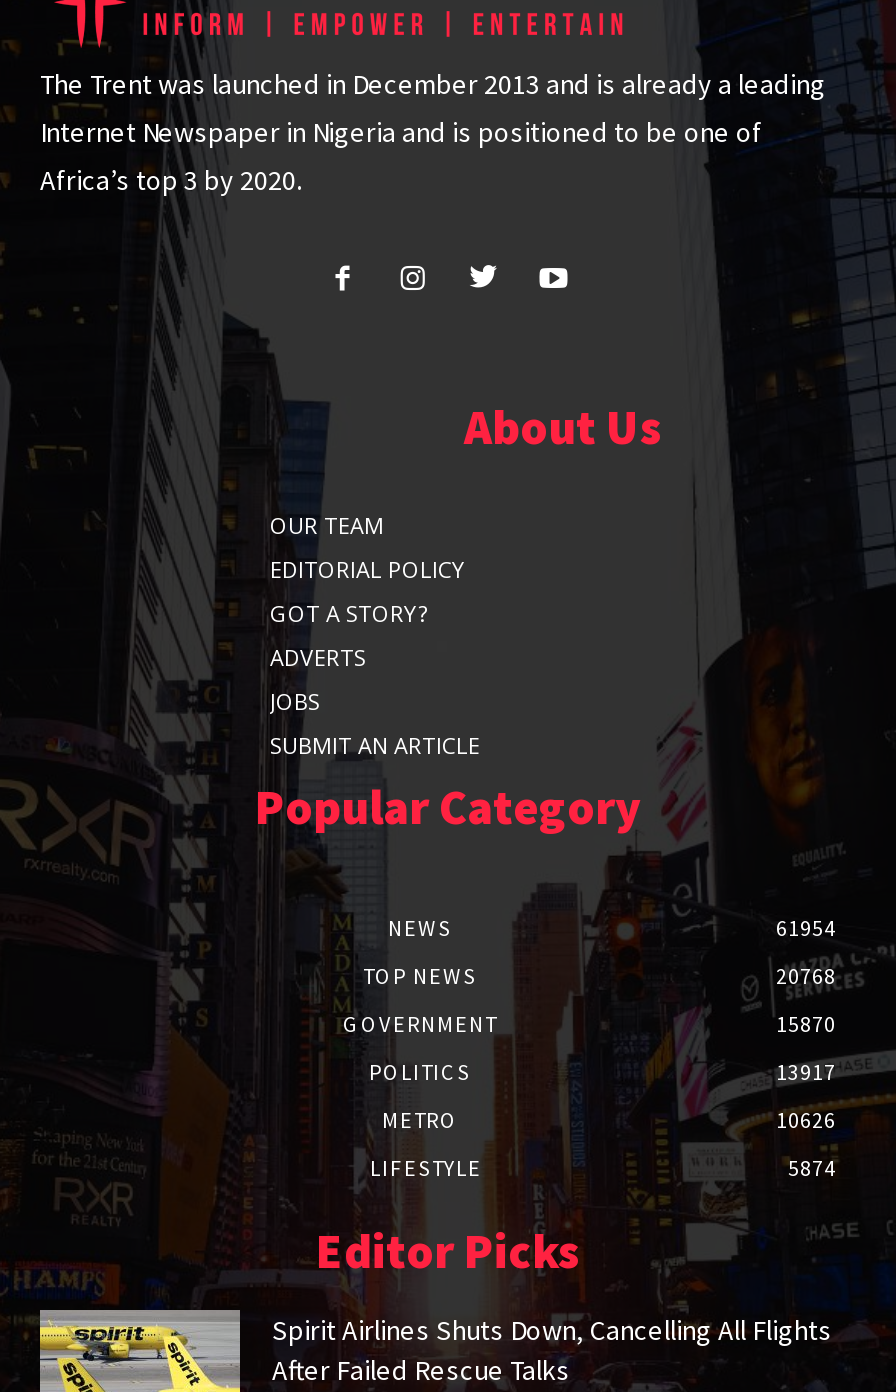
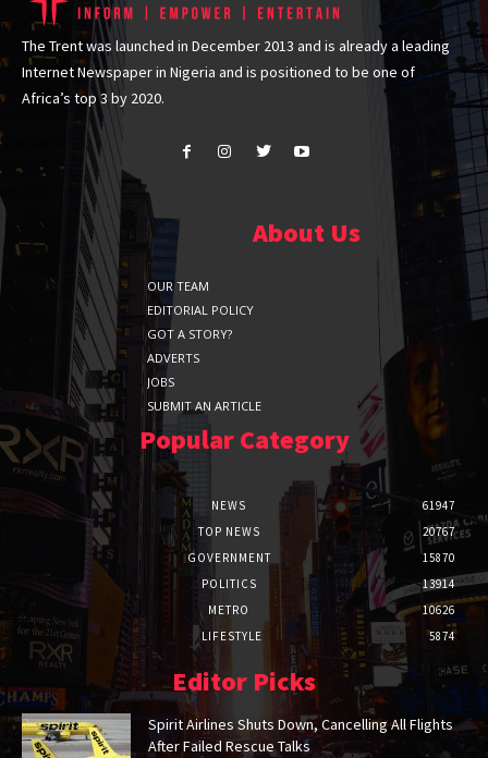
[776,913,836,941] 61954 -> [423,497,455,512] 61947
[776,961,836,989] 20768 -> [423,523,455,539] 20767
[776,1057,836,1085] 13917 -> [423,576,455,591] 13914

